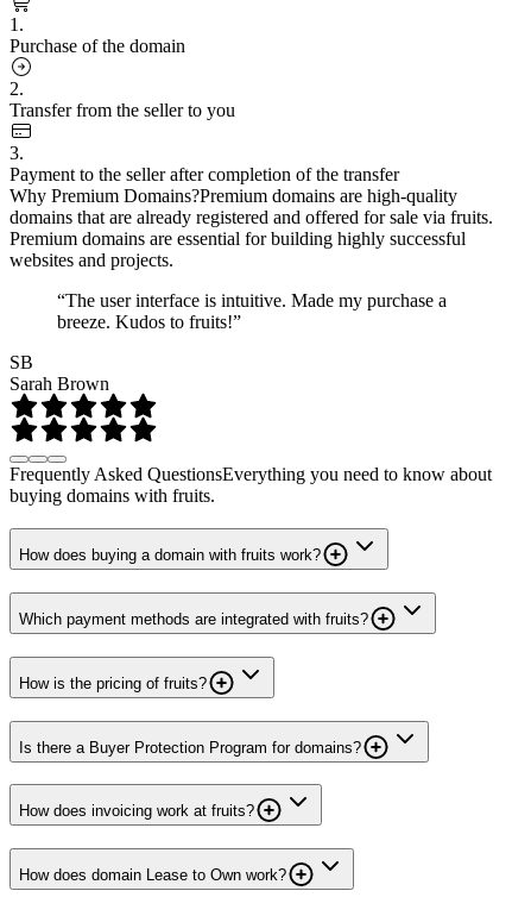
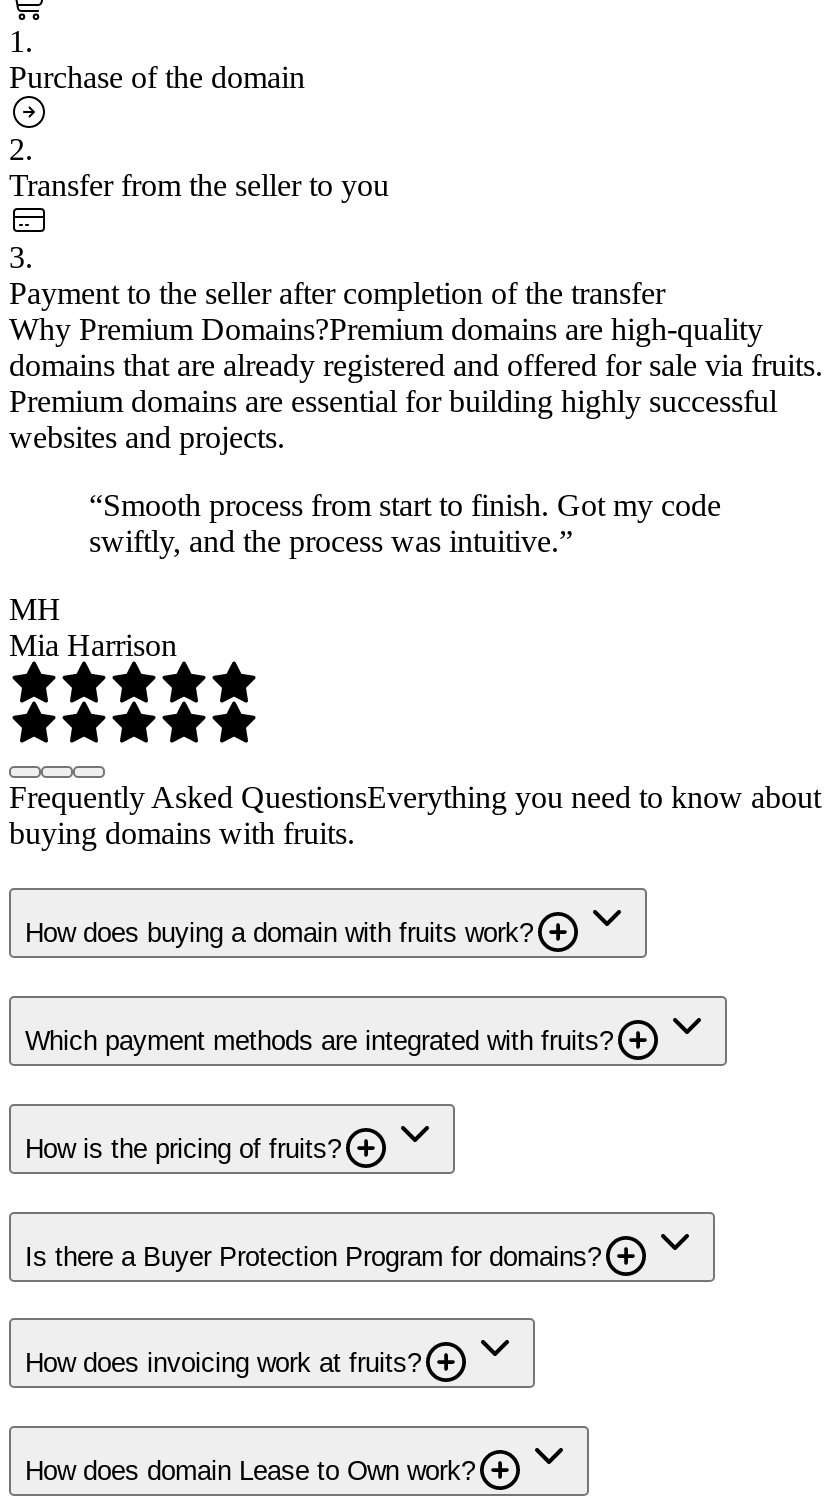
[57,290,447,331] “The user interface is intuitive. Made my purchase a | breeze. Kudos to fruits!” -> [89,487,721,557] “Smooth process from start to finish. Got my code | swiftly, and the process was intuitive.”
[10,352,109,393] SB | Sarah Brown -> [9,591,177,661] MH | Mia Harrison

